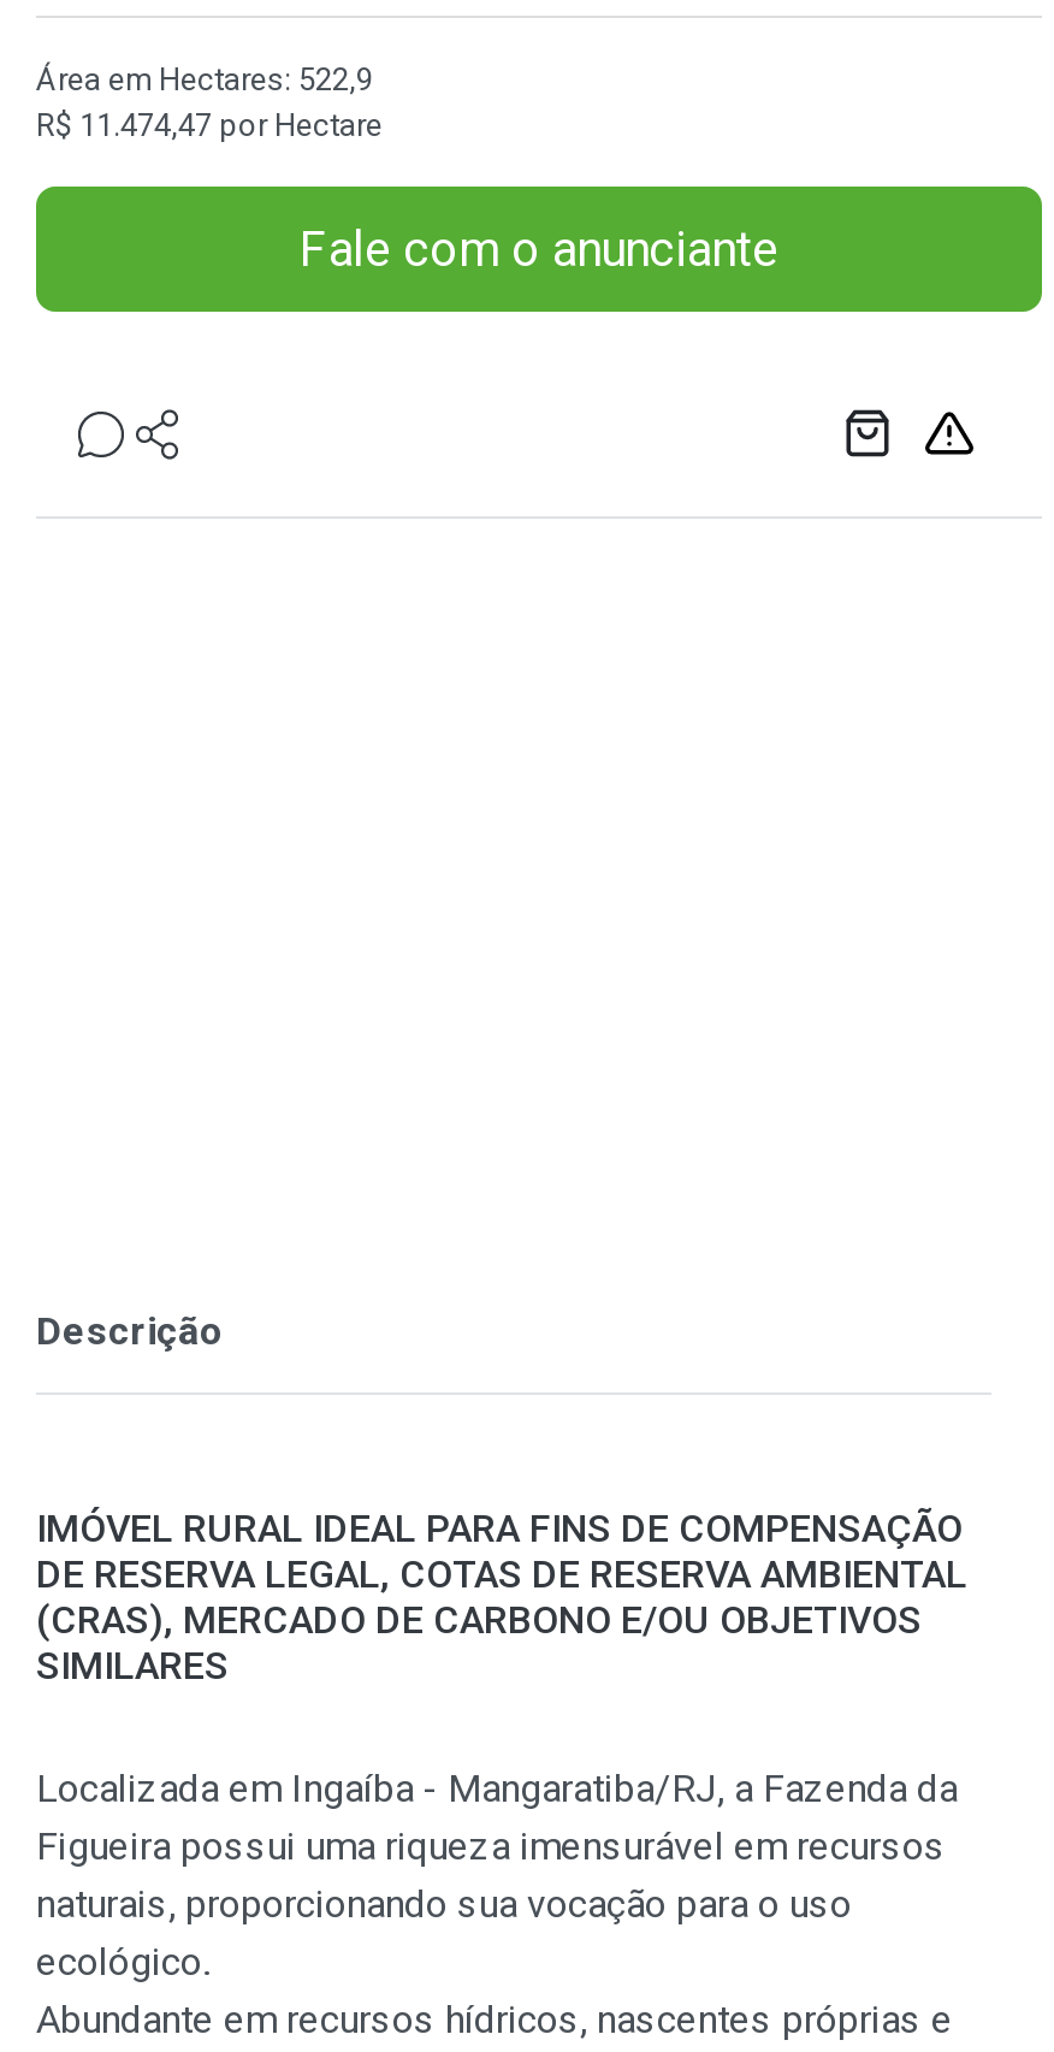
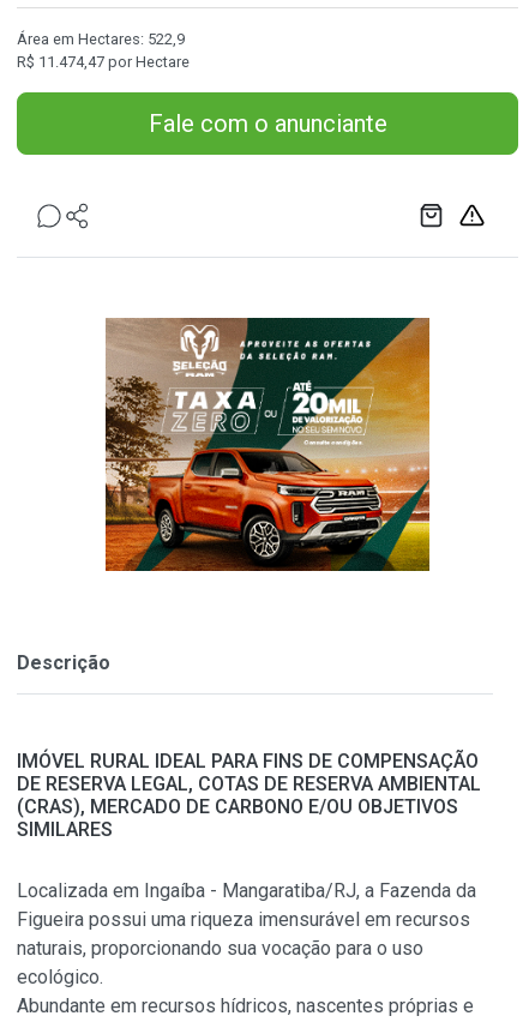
none -> [104,317,431,572] [image]

